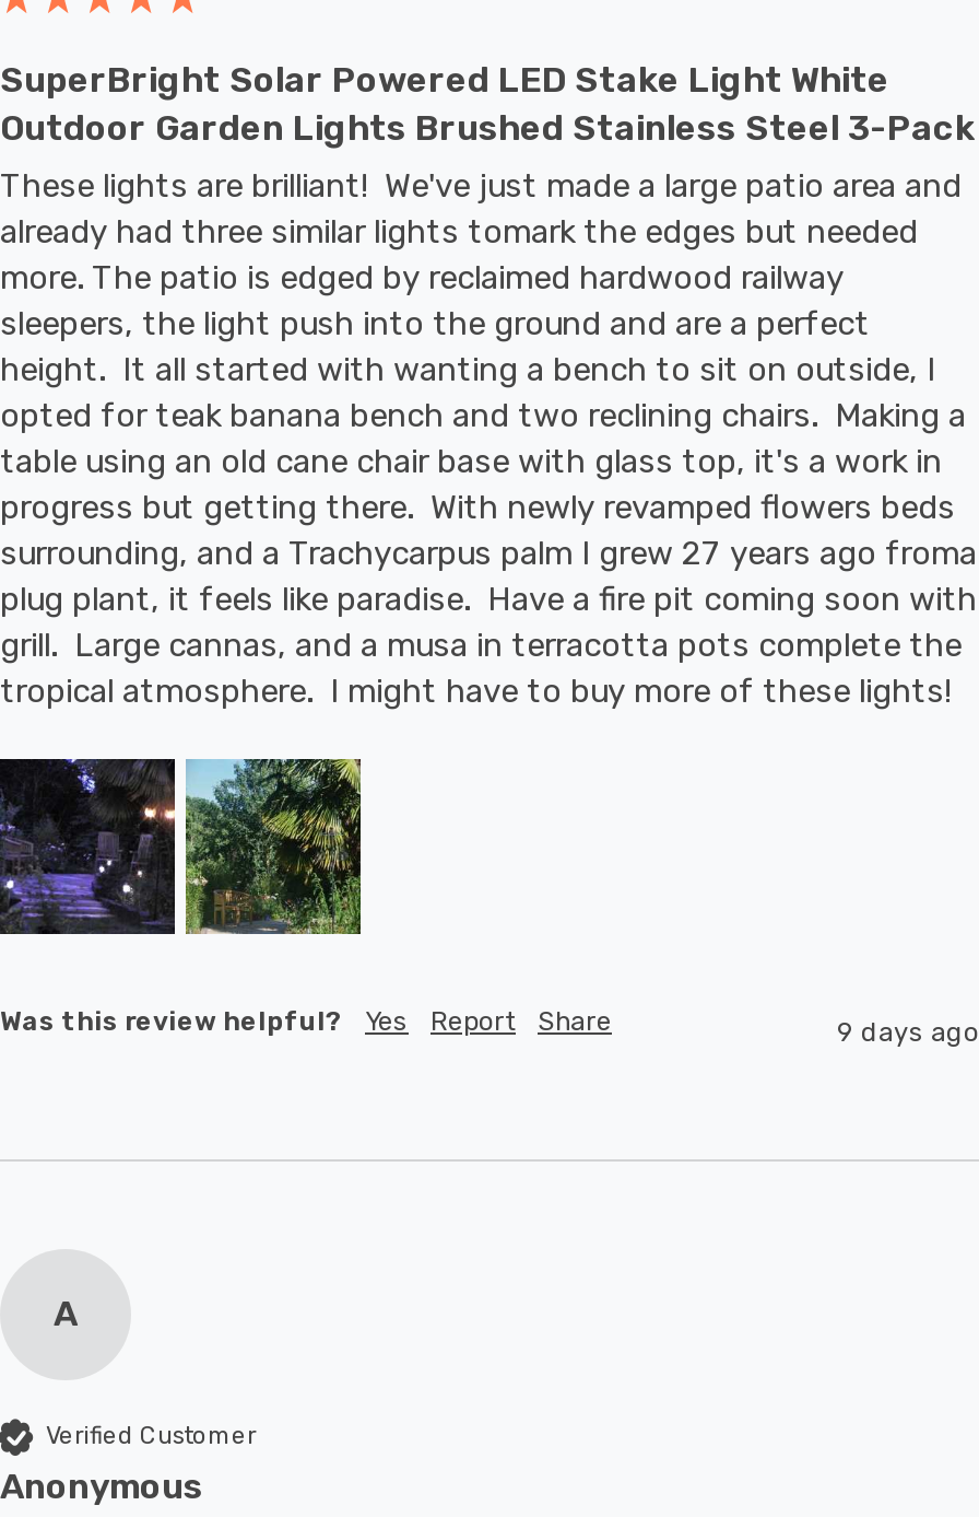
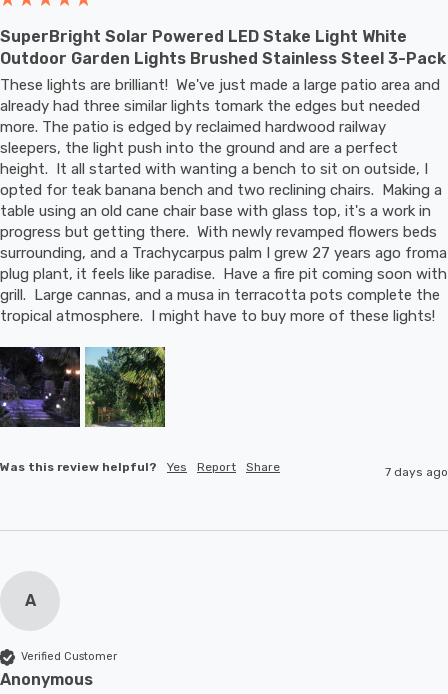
[837,1016,979,1047] 9 days ago -> [385,465,448,479] 7 days ago

